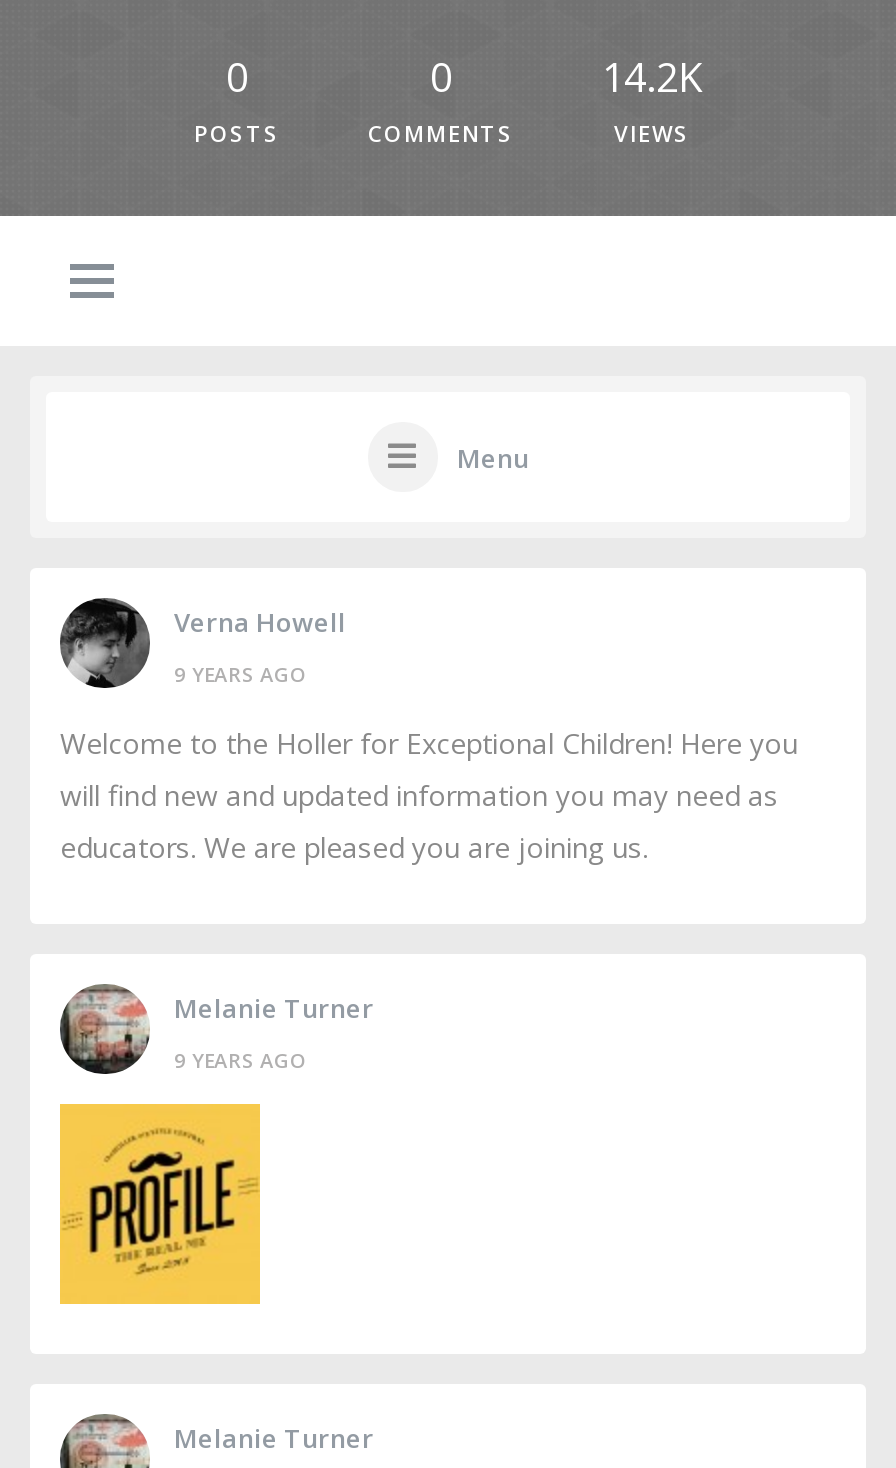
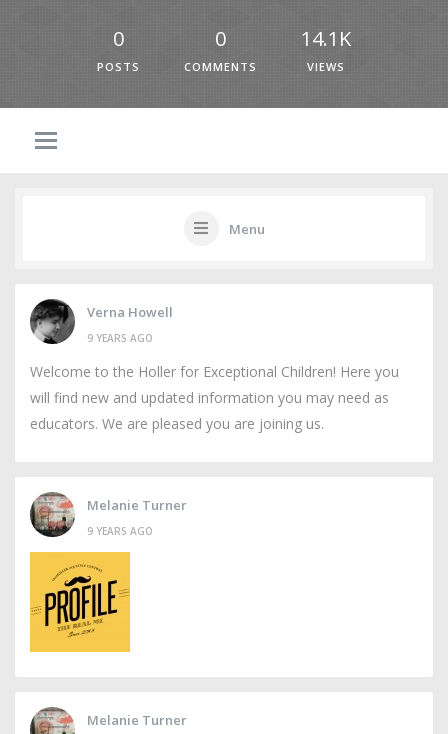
[602,50,702,104] 14.2K -> [301,25,351,52] 14.1K

